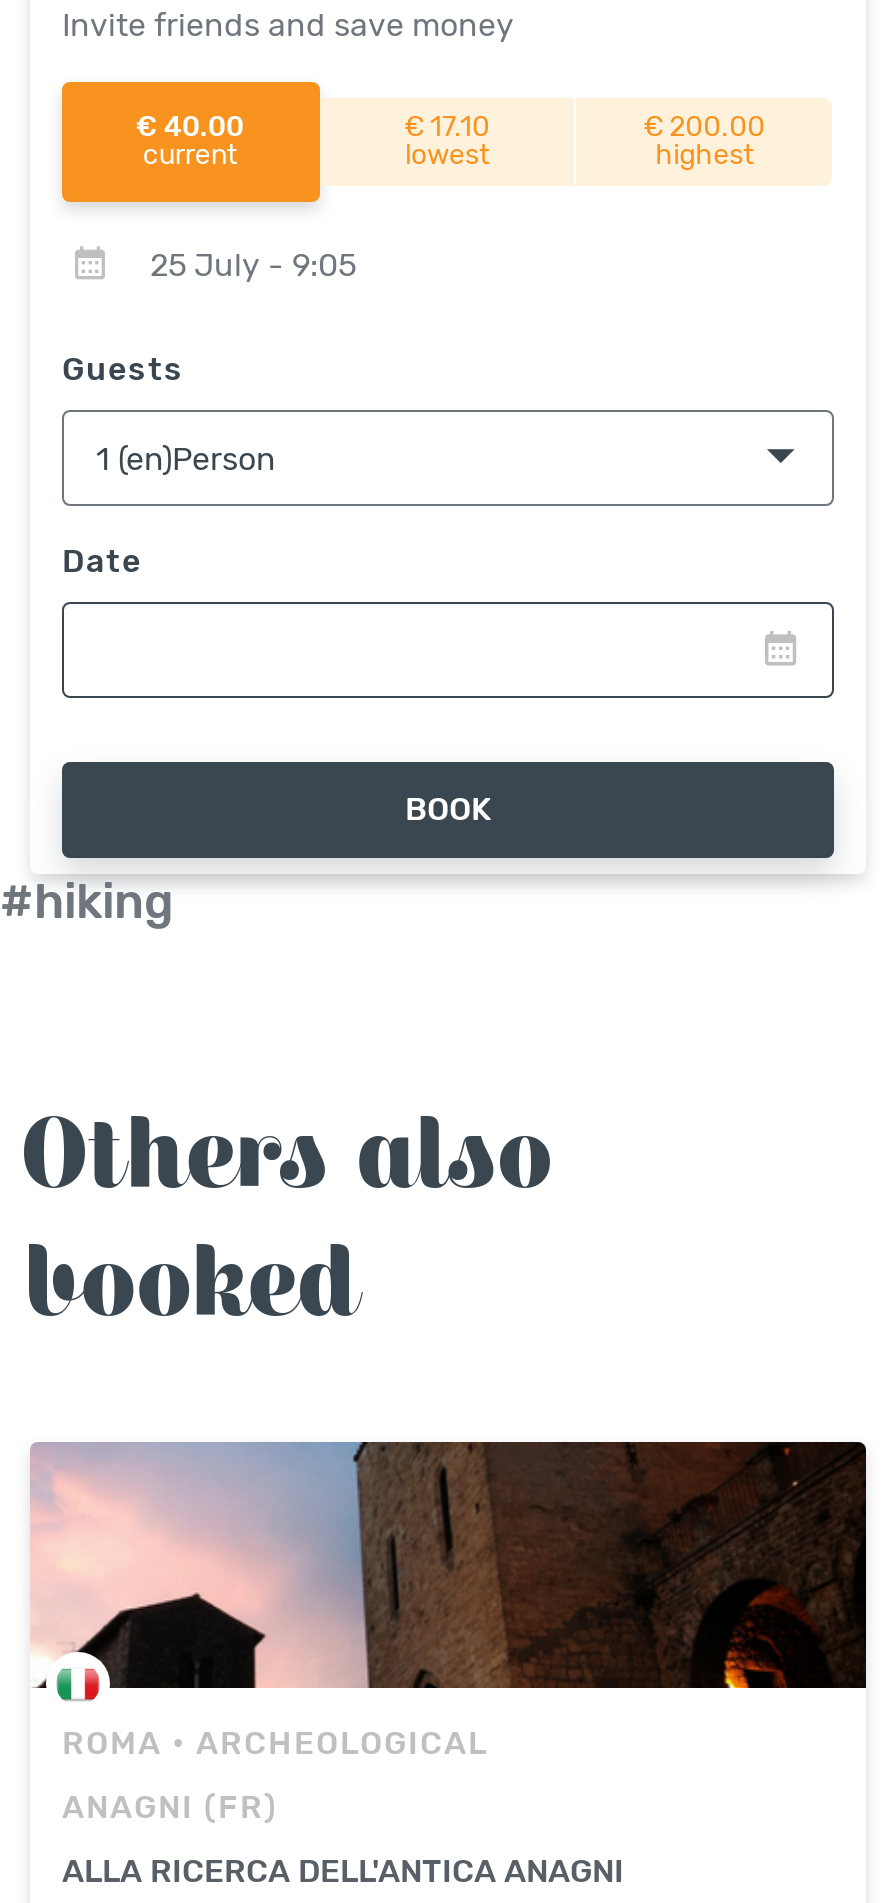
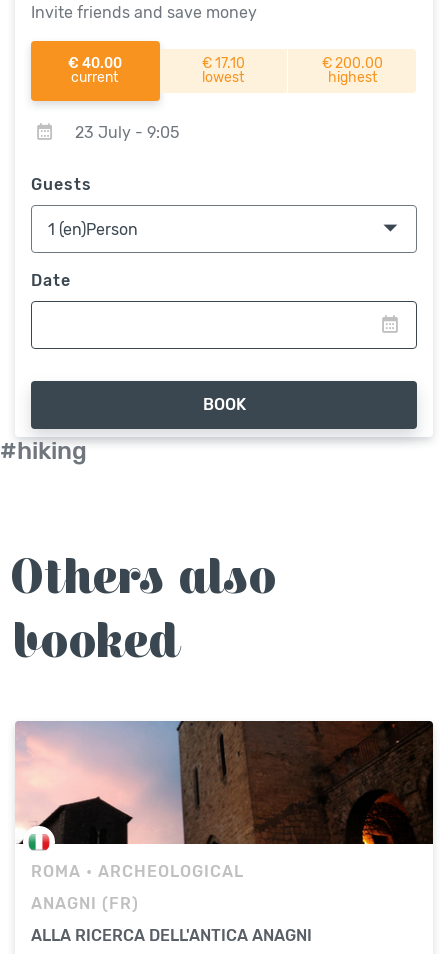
[150,246,356,284] 25 July - 9:05 -> [75,123,179,142] 23 July - 9:05

